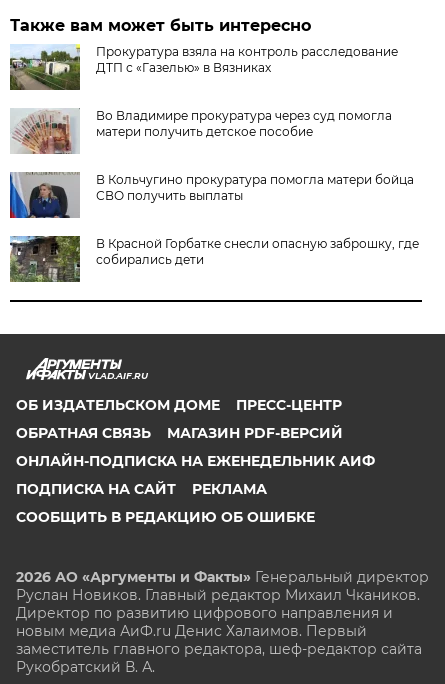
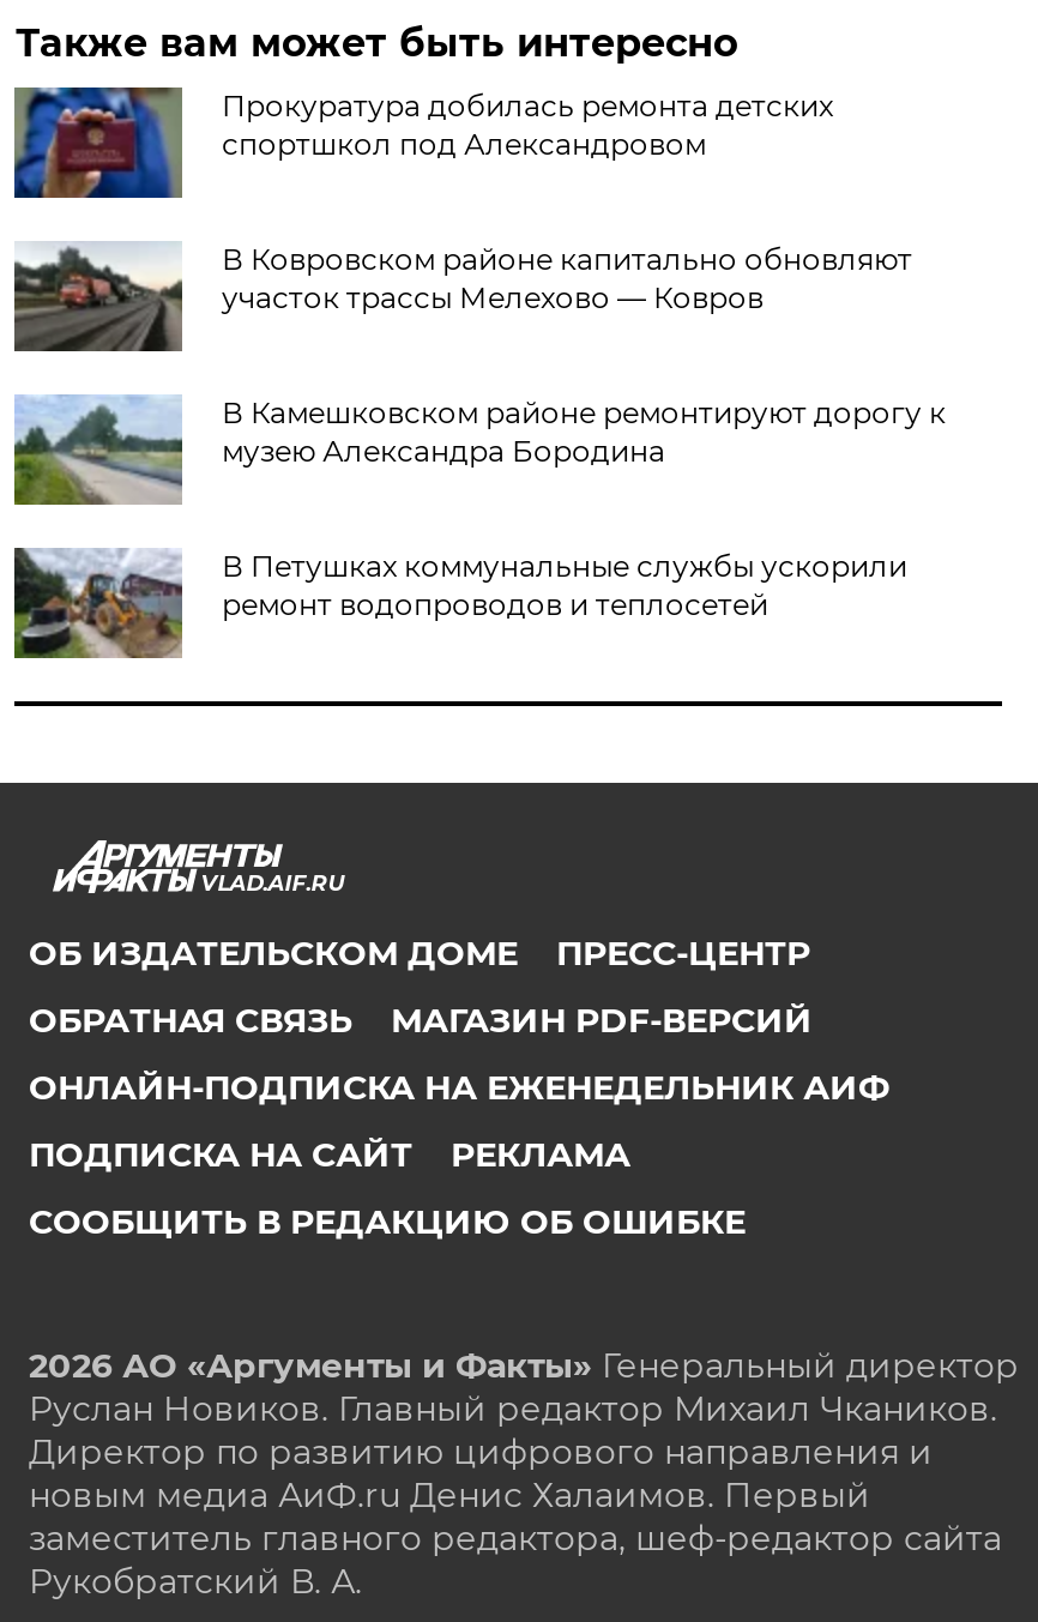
[9,43,398,91] [image] | Прокуратура взяла на контроль расследование | ДТП с «Газелью» в Вязниках -> [12,85,833,200] [image] | Прокуратура добилась ремонта детских | спортшкол под Александровом
[10,108,392,155] [image] | Во Владимире прокуратура через суд помогла | матери получить детское пособие -> [12,241,912,354] [image] | В Ковровском районе капитально обновляют | участок трассы Мелехово — Ковров
[9,171,414,219] [image] | В Кольчугино прокуратура помогла матери бойца | СВО получить выплаты -> [12,394,945,507] [image] | В Камешковском районе ремонтируют дорогу к | музею Александра Бородина
[9,235,419,282] [image] | В Красной Горбатке снесли опасную заброшку, где | собирались дети -> [12,545,907,658] [image] | В Петушках коммунальные службы ускорили | ремонт водопроводов и теплосетей

